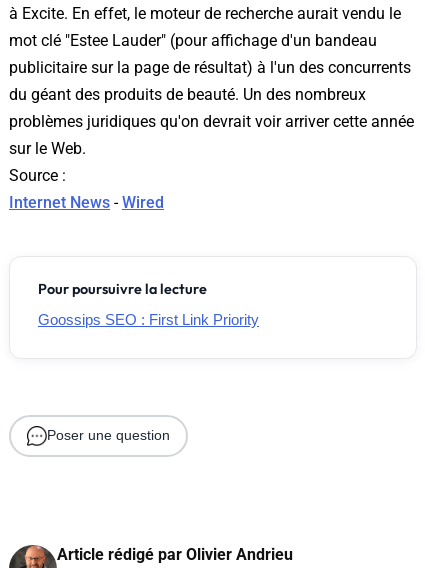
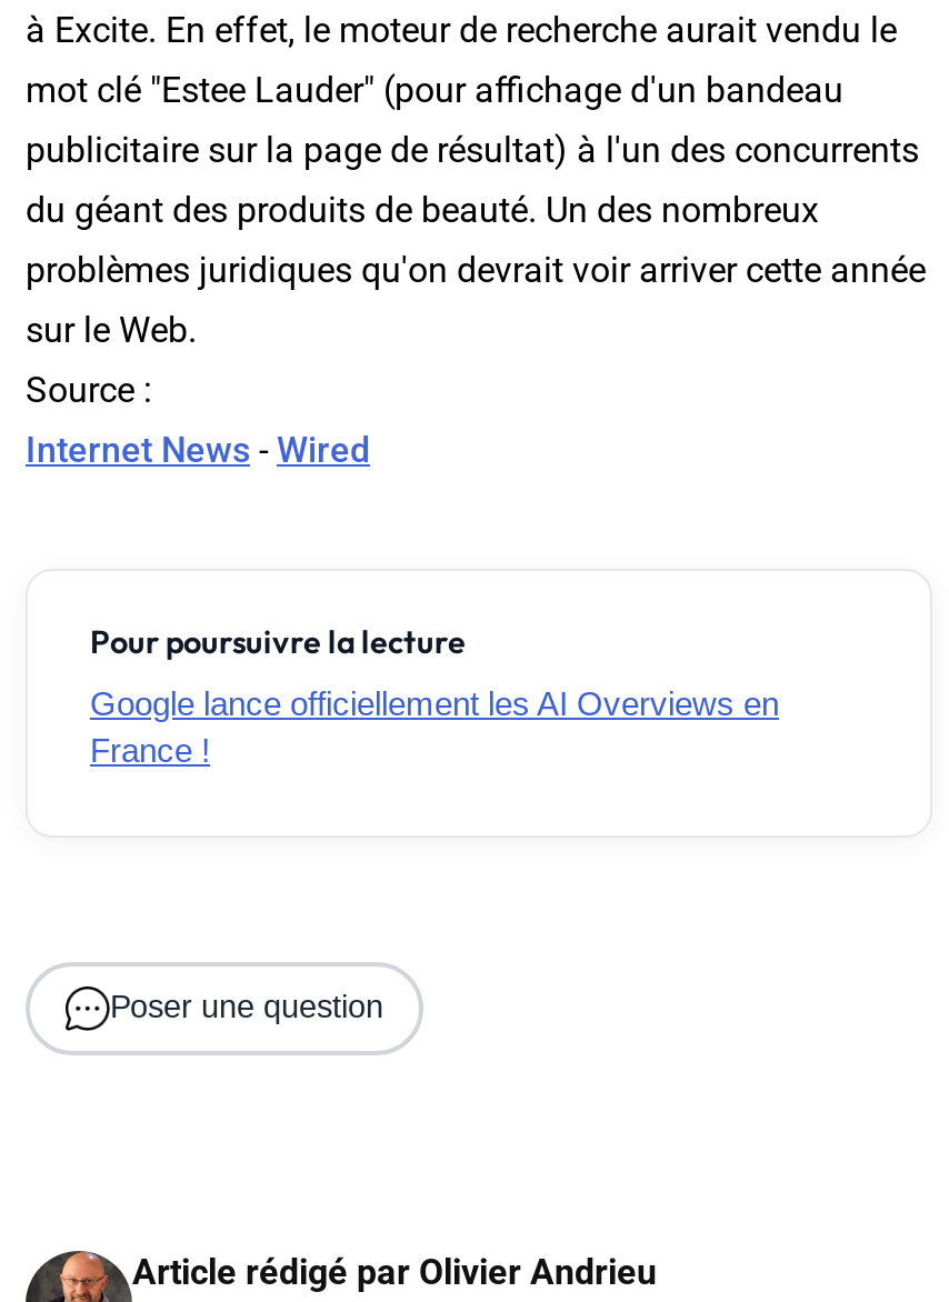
[38,311,259,328] Goossips SEO : First Link Priority -> [90,685,779,769] Google lance officiellement les AI Overviews en | France !

